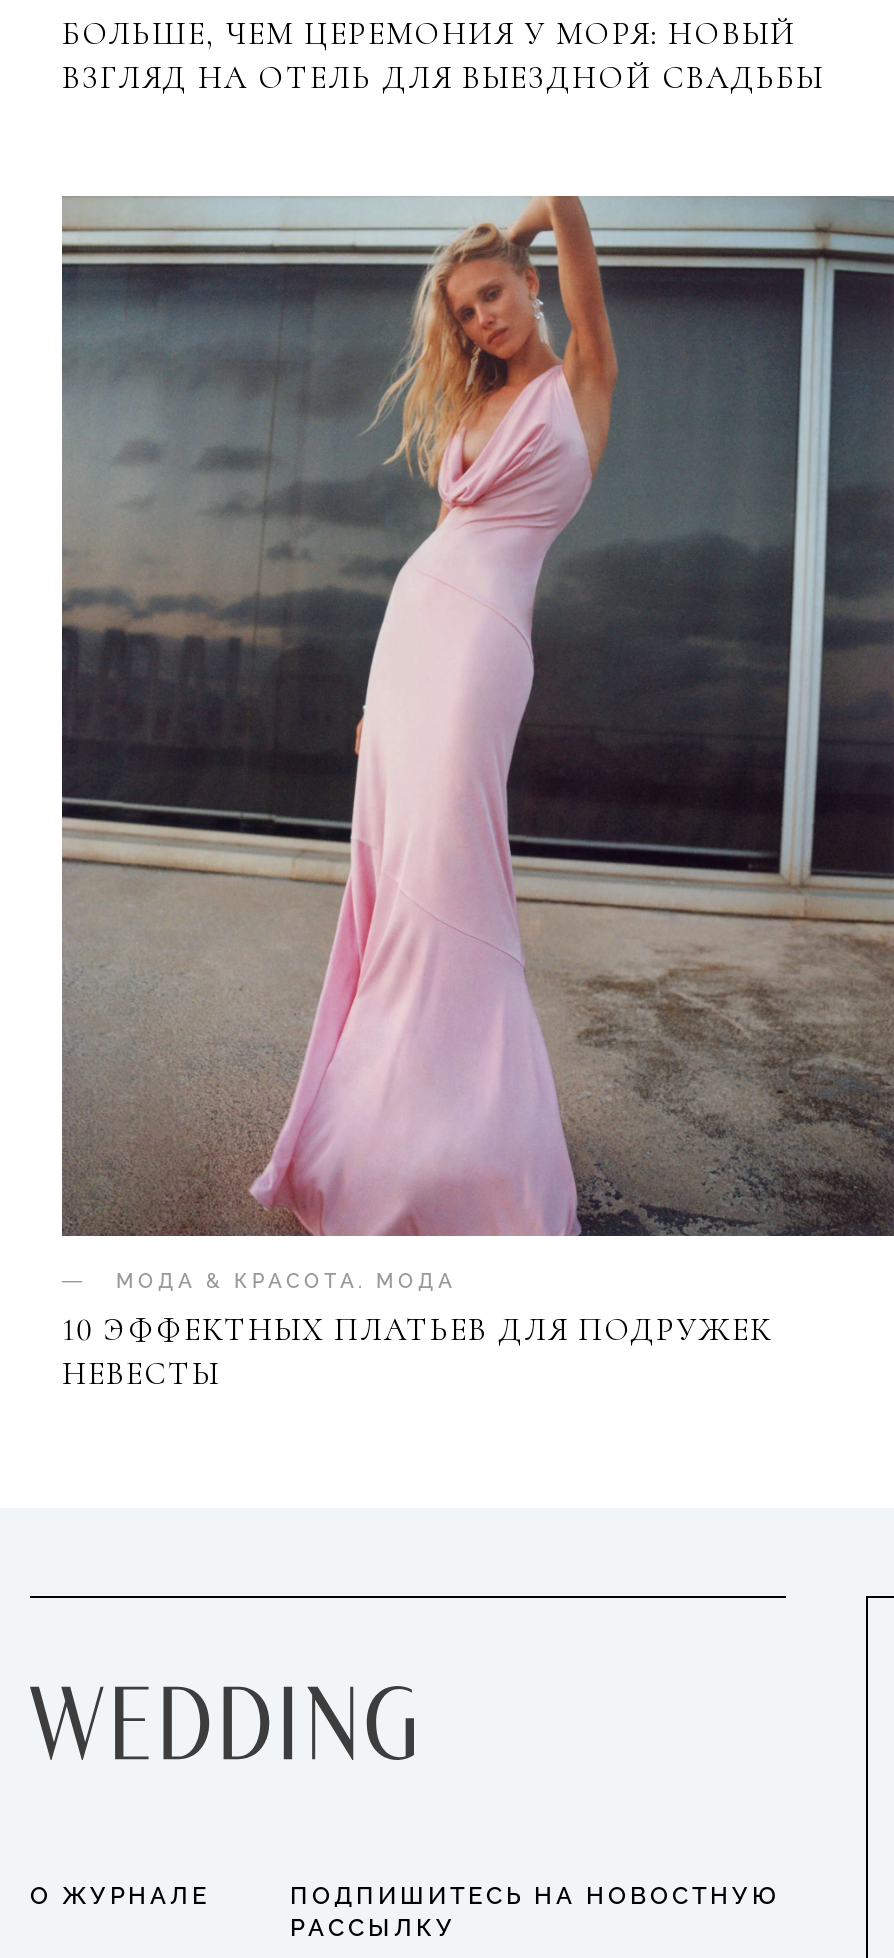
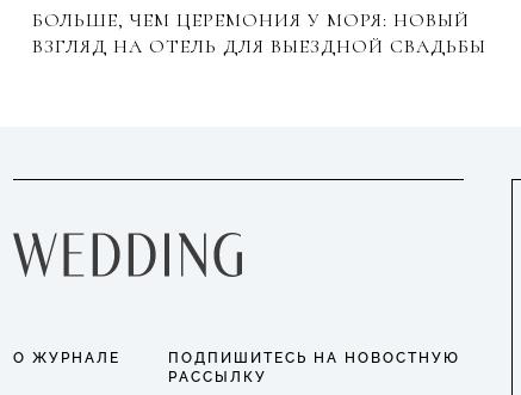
[60,194,888,1394] [image] | МОДА & КРАСОТА. МОДА | 10 ЭФФЕКТНЫХ ПЛАТЬЕВ ДЛЯ ПОДРУЖЕК | НЕВЕСТЫ -> none

